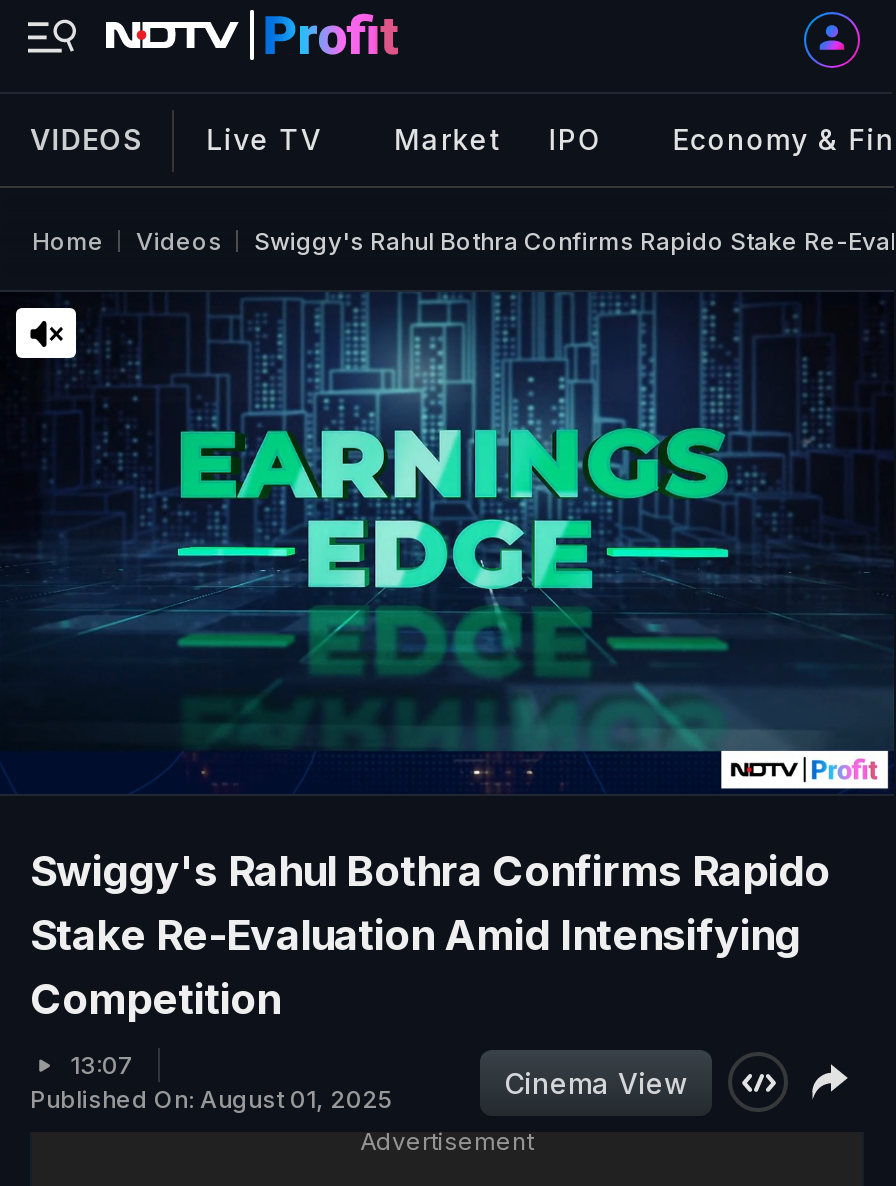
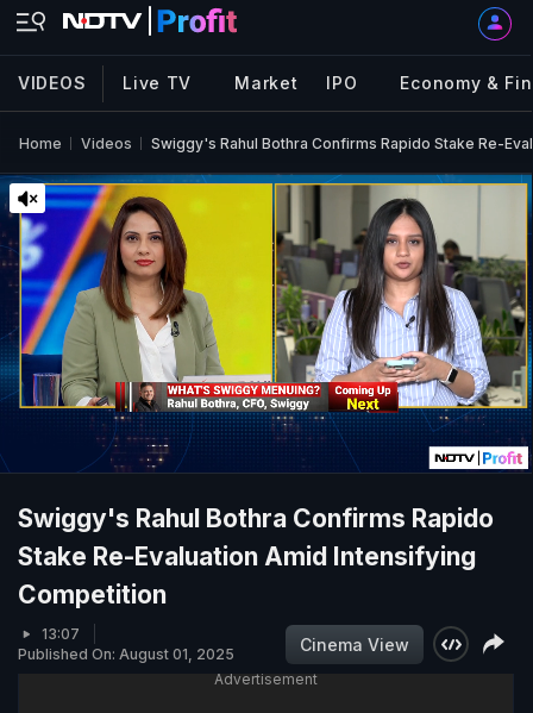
[6,292,890,790] [image] -> [4,174,529,469] [image]

